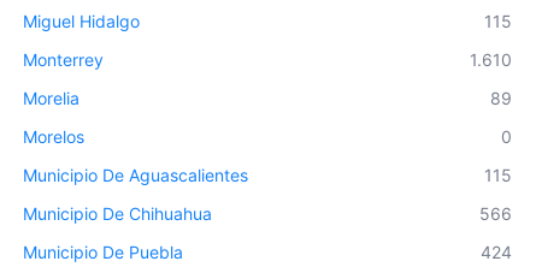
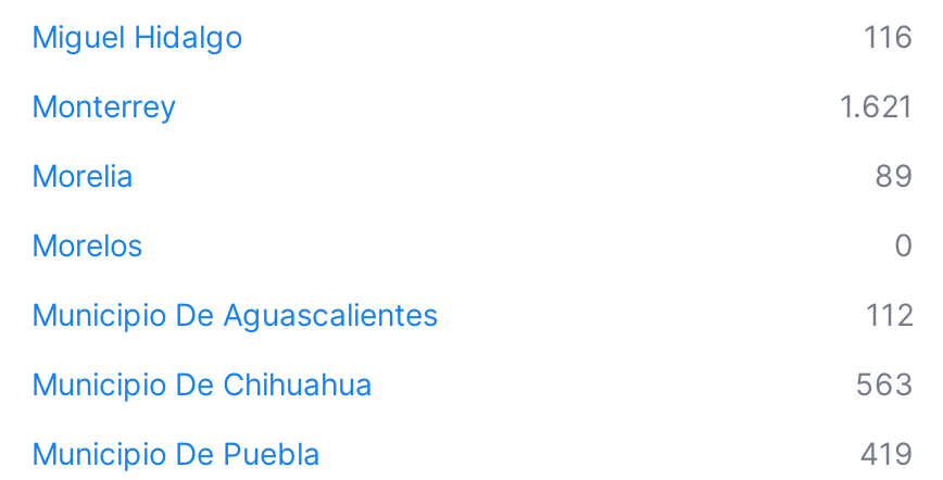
[484,10,512,31] 115 -> [864,17,914,53] 116
[470,49,512,69] 1.610 -> [840,86,914,123] 1.621
[484,164,512,185] 115 -> [866,295,914,331] 112
[479,203,512,223] 566 -> [855,364,914,401] 563
[481,241,512,262] 424 -> [859,434,914,470] 419

